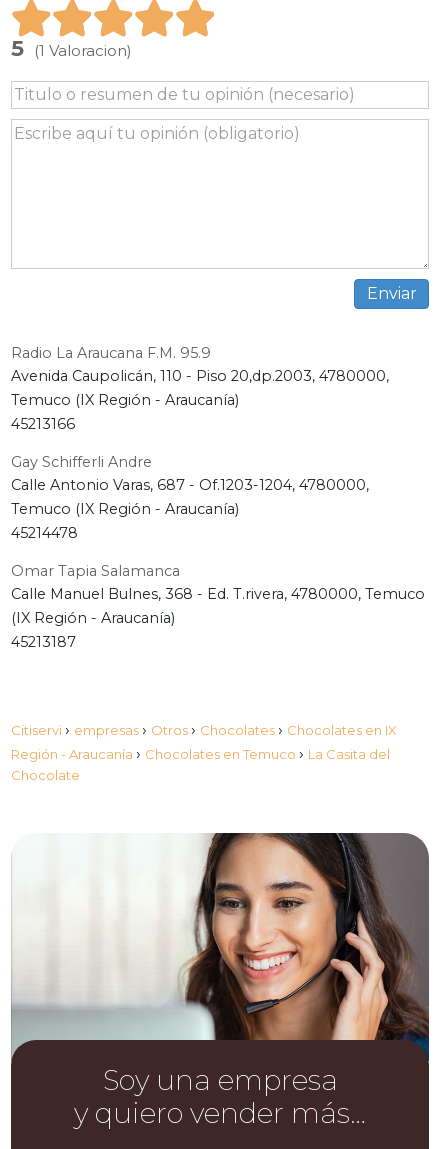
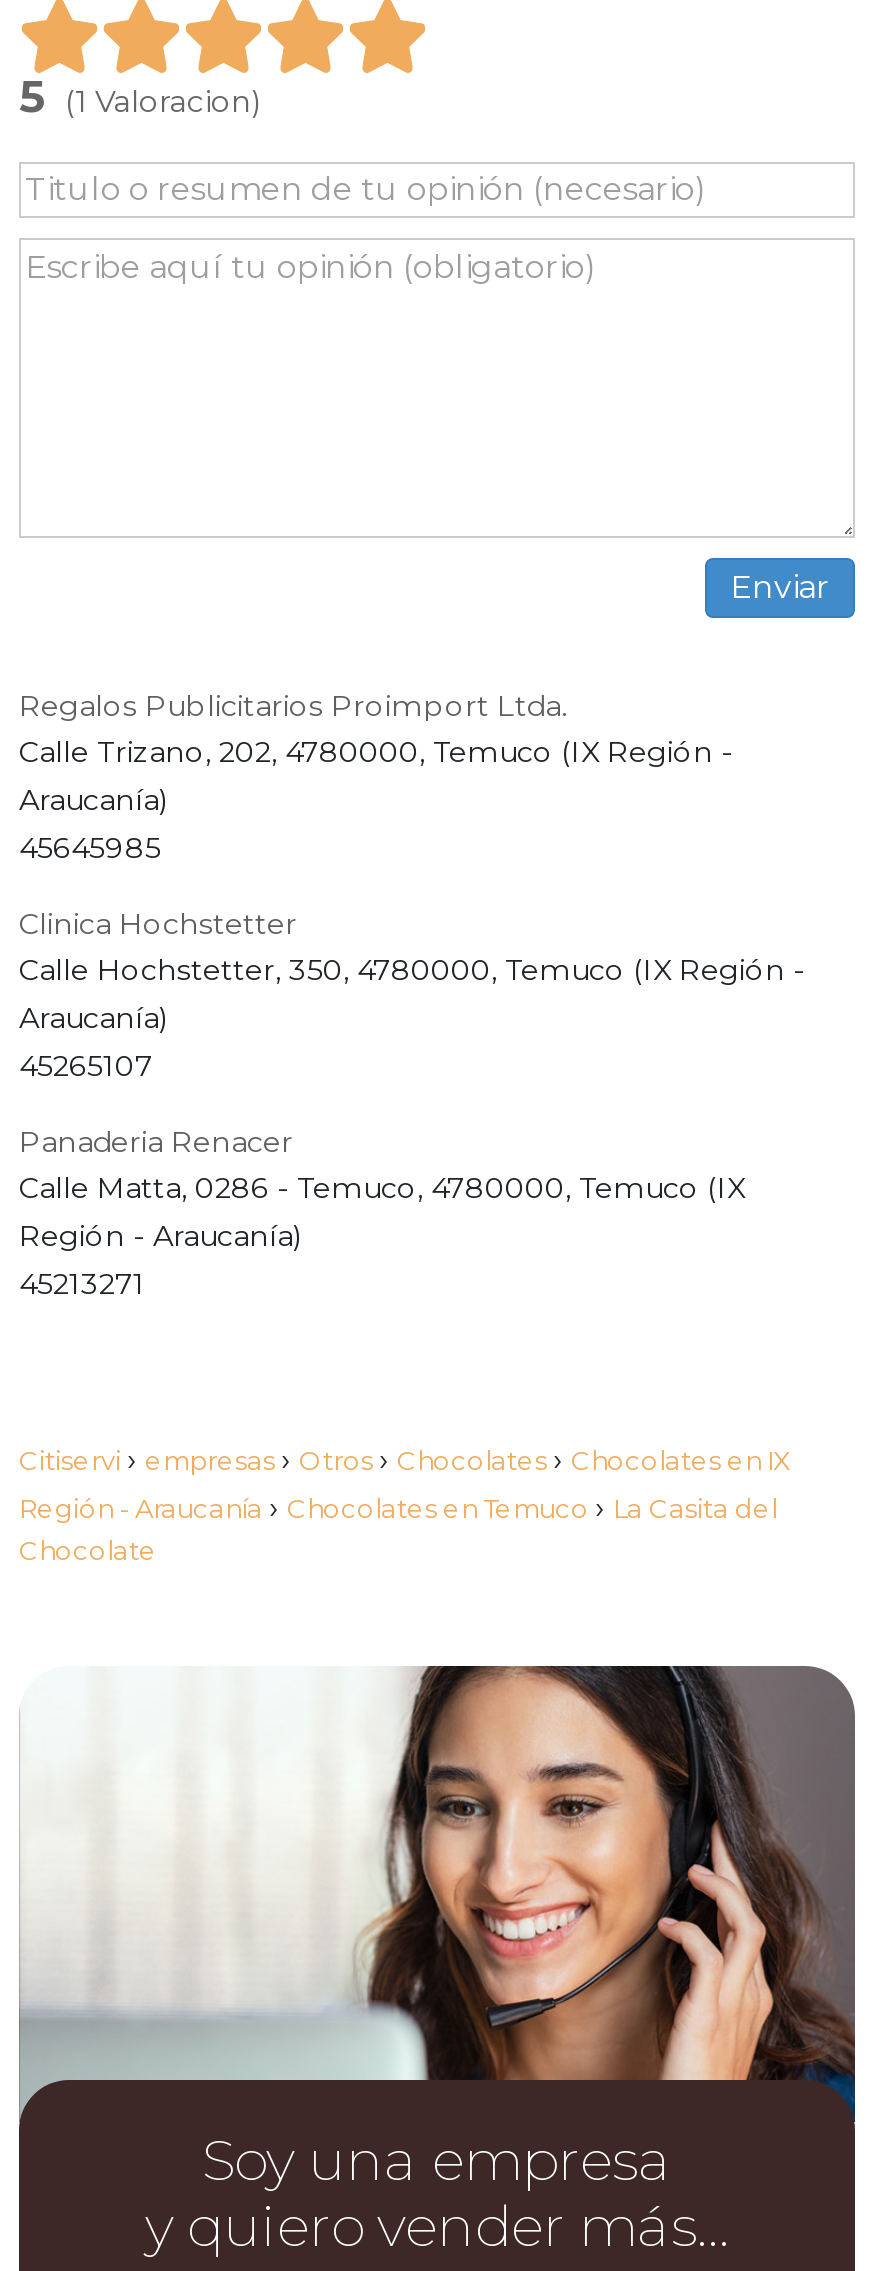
[11,344,389,433] Radio La Araucana F.M. 95.9 | Avenida Caupolicán, 110 - Piso 20,dp.2003, 4780000, | Temuco (IX Región - Araucanía) | 45213166 -> [19,688,733,866] Regalos Publicitarios Proimport Ltda. | Calle Trizano, 202, 4780000, Temuco (IX Región - | Araucanía) | 45645985
[11,453,369,542] Gay Schifferli Andre | Calle Antonio Varas, 687 - Of.1203-1204, 4780000, | Temuco (IX Región - Araucanía) | 45214478 -> [19,906,805,1084] Clinica Hochstetter | Calle Hochstetter, 350, 4780000, Temuco (IX Región - | Araucanía) | 45265107
[11,562,425,651] Omar Tapia Salamanca | Calle Manuel Bulnes, 368 - Ed. T.rivera, 4780000, Temuco | (IX Región - Araucanía) | 45213187 -> [19,1124,745,1302] Panaderia Renacer | Calle Matta, 0286 - Temuco, 4780000, Temuco (IX | Región - Araucanía) | 45213271

